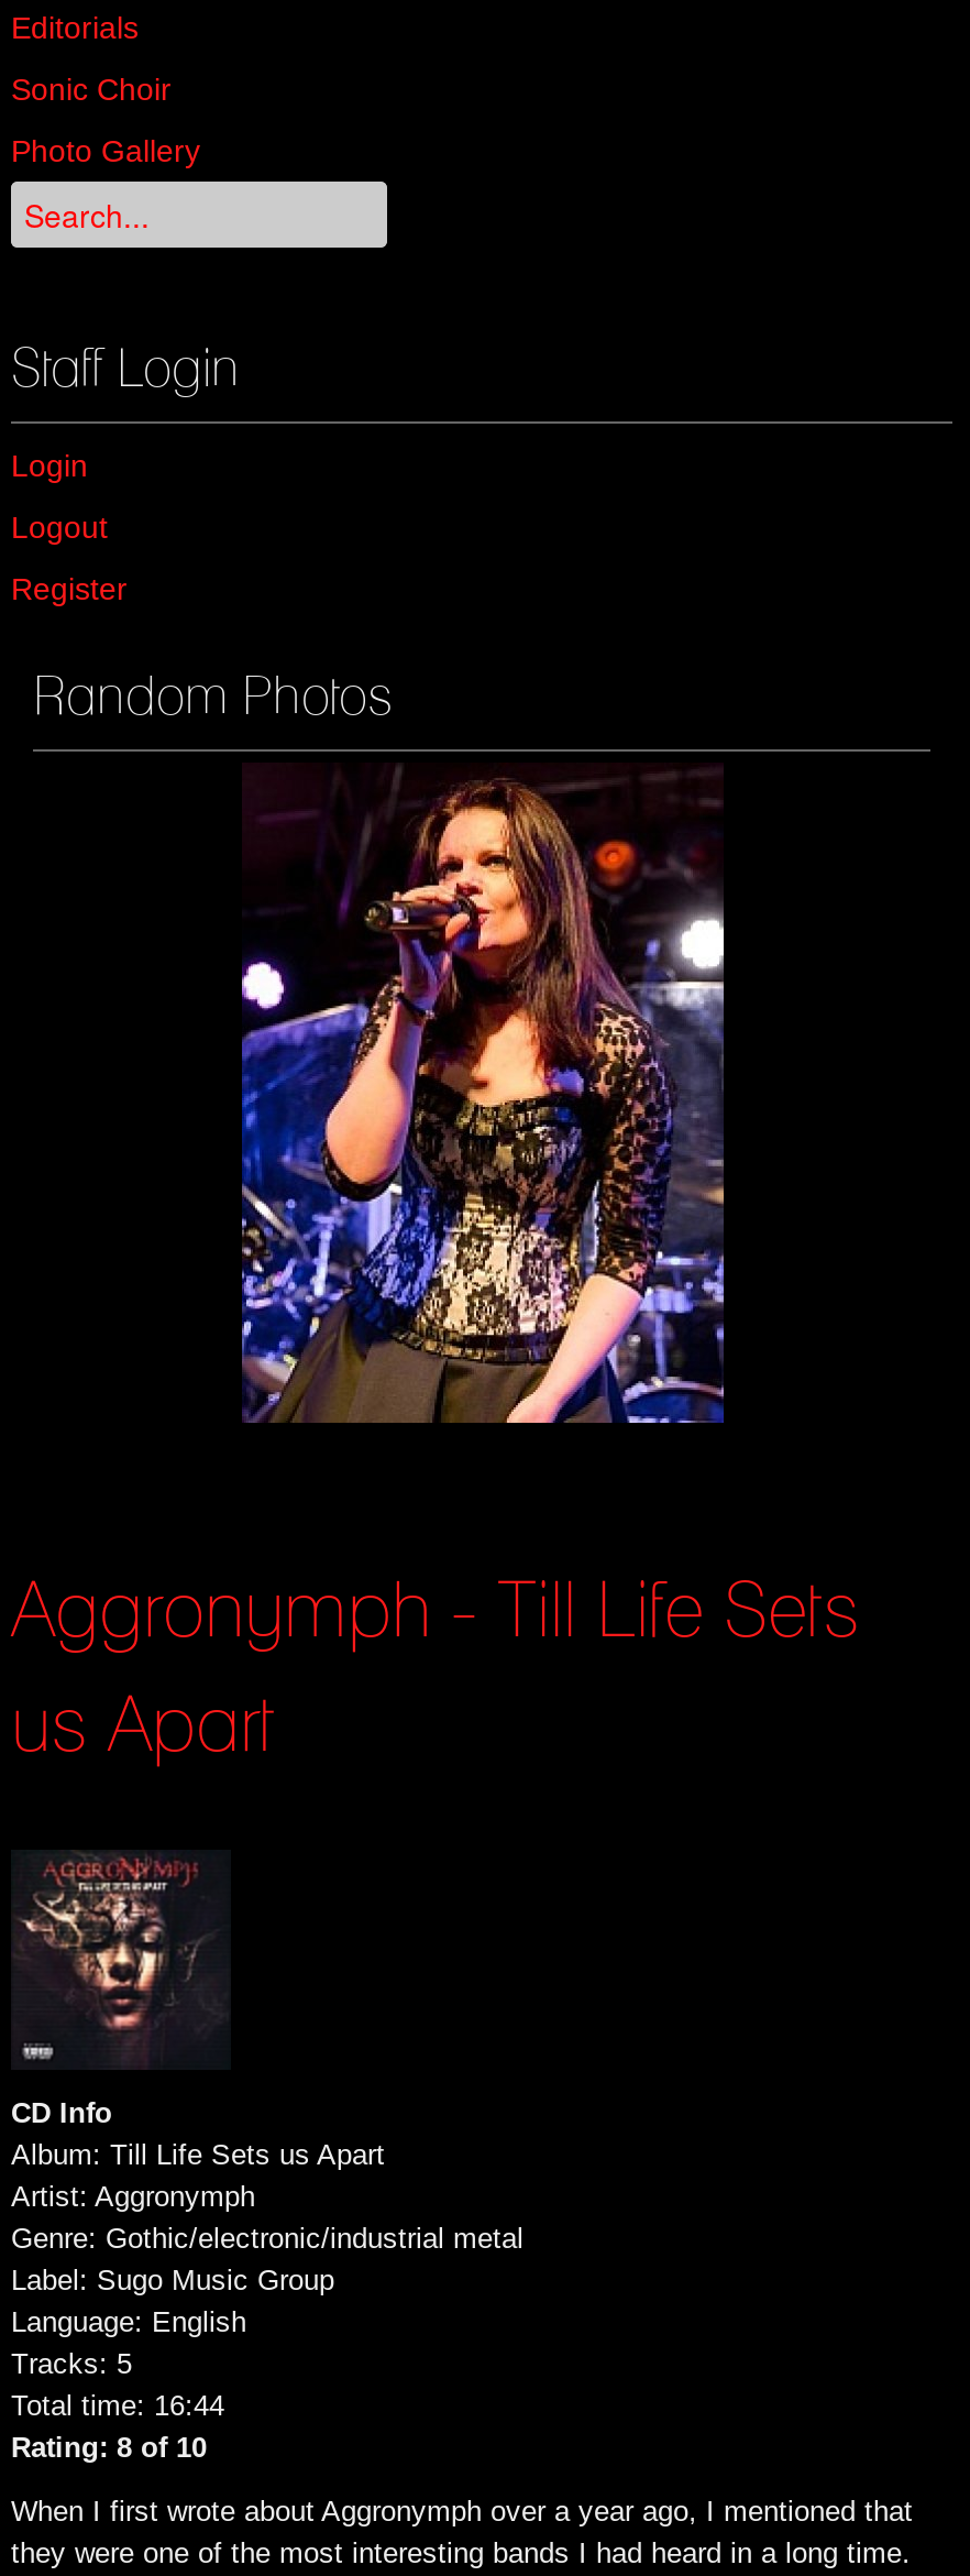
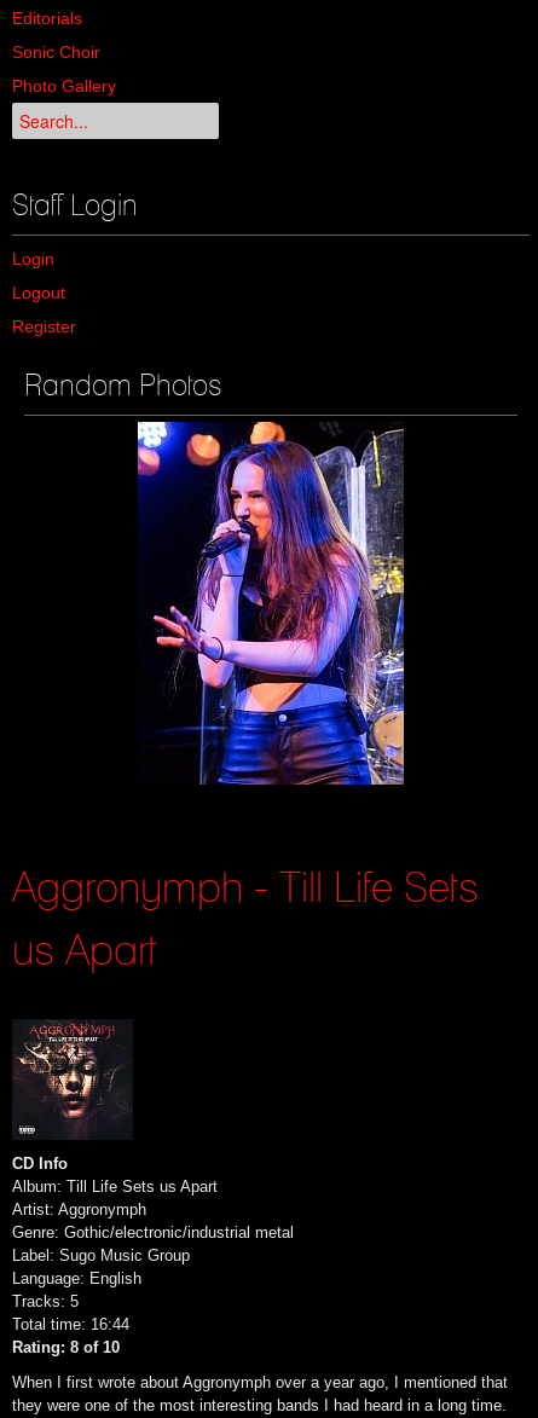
[240,763,726,1425] [image] -> [137,421,405,786] [image]

